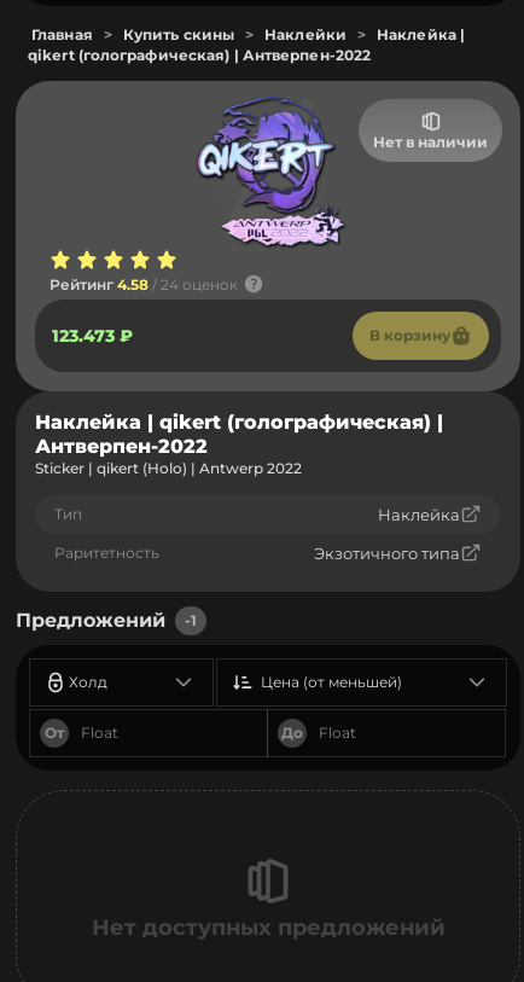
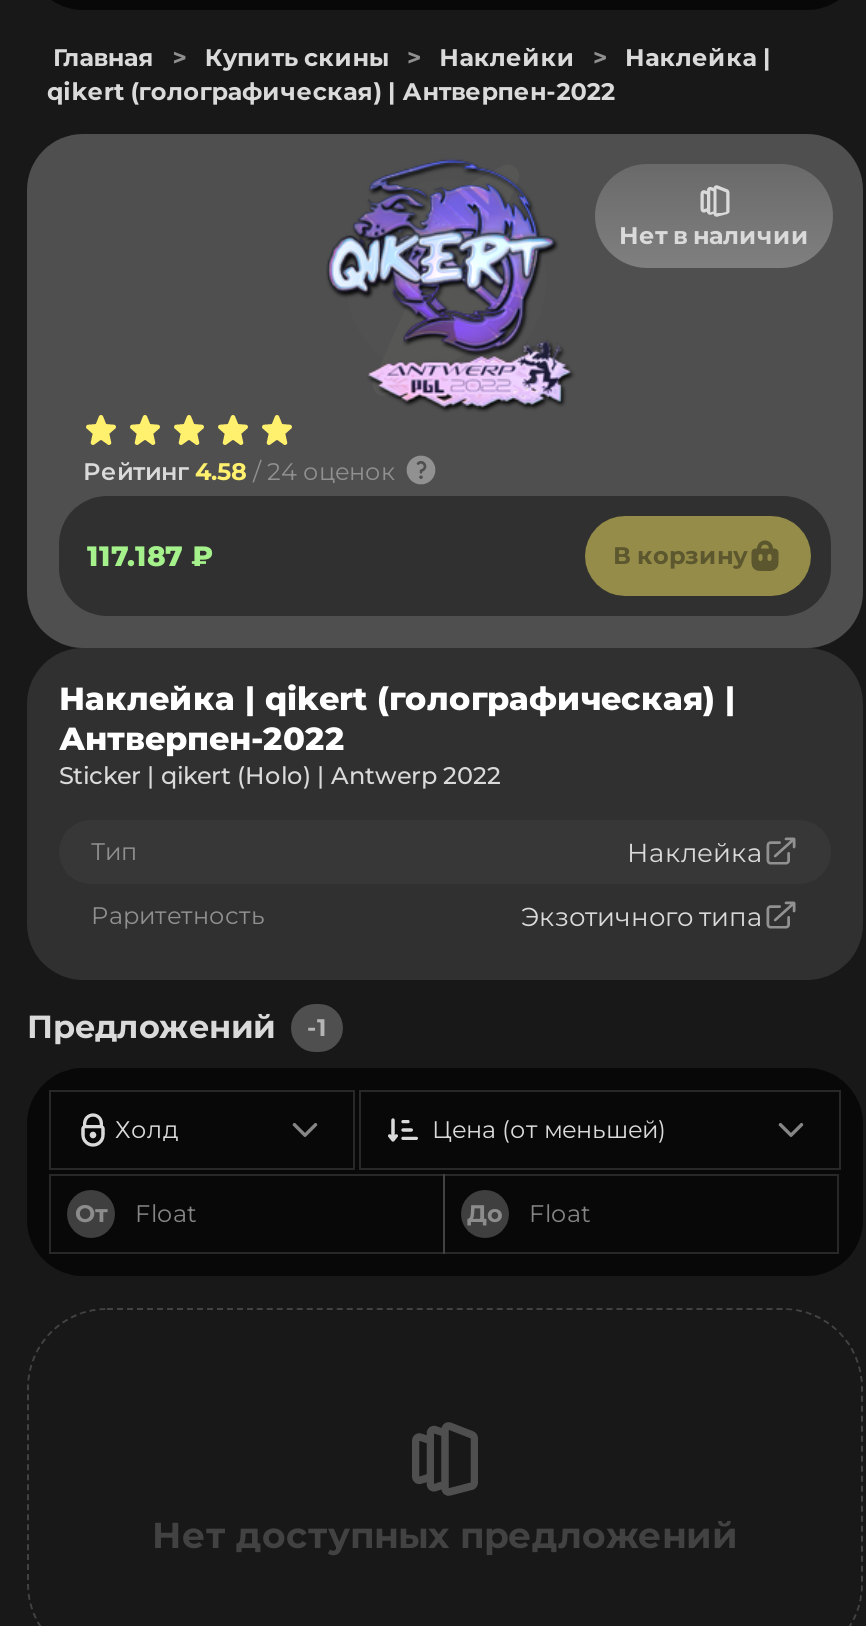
[52,324,133,346] 123.473 ₽ -> [87,537,213,573] 117.187 ₽

